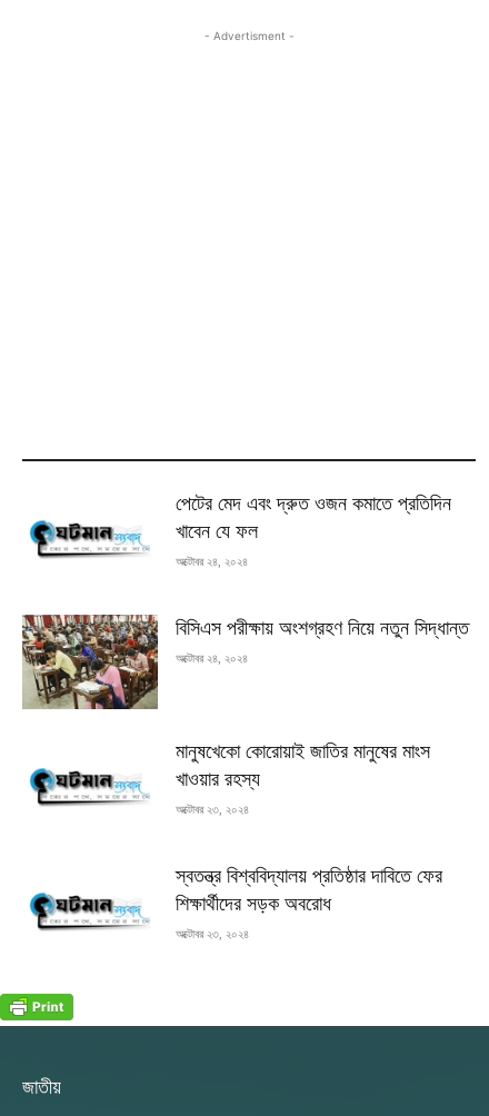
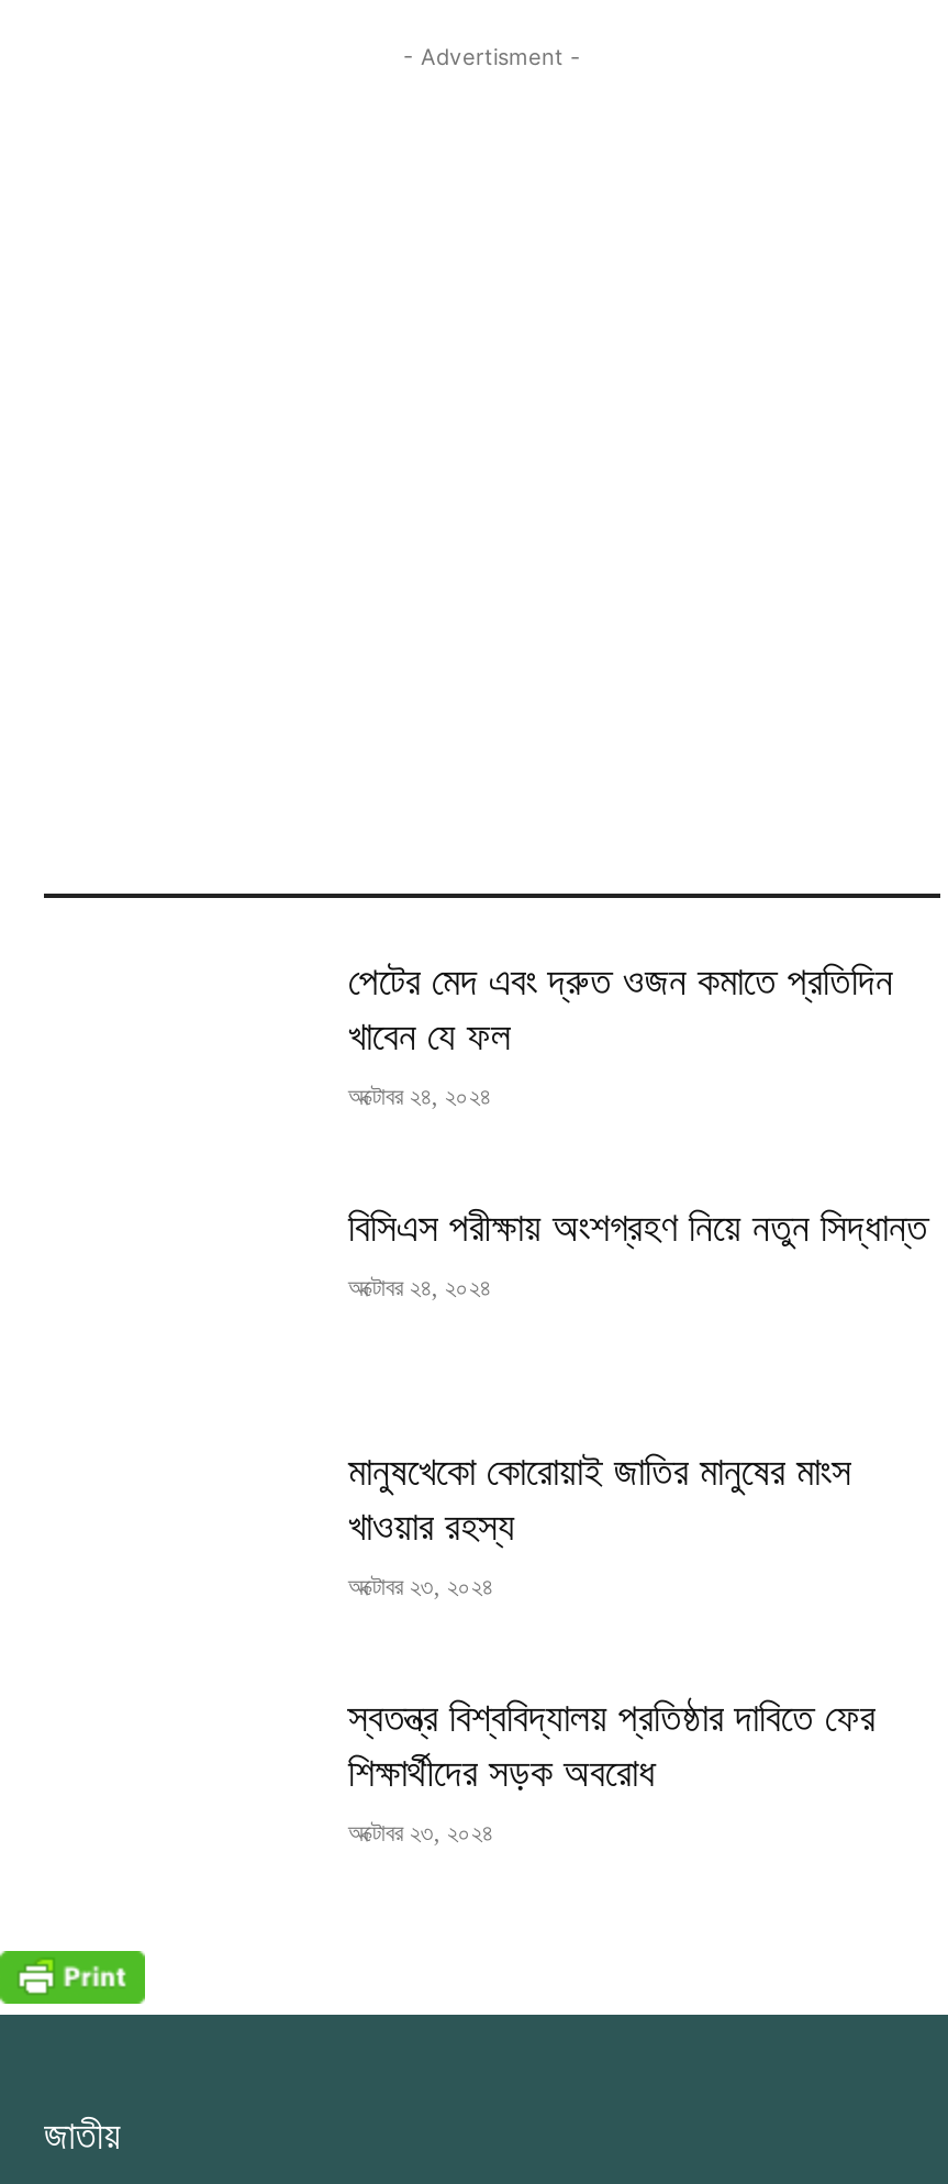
[29,519,150,559] [image] -> none
[21,614,159,710] [image] -> none
[29,767,150,807] [image] -> none
[29,891,150,931] [image] -> none

